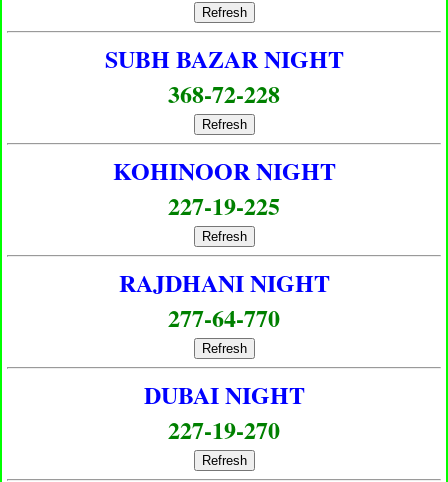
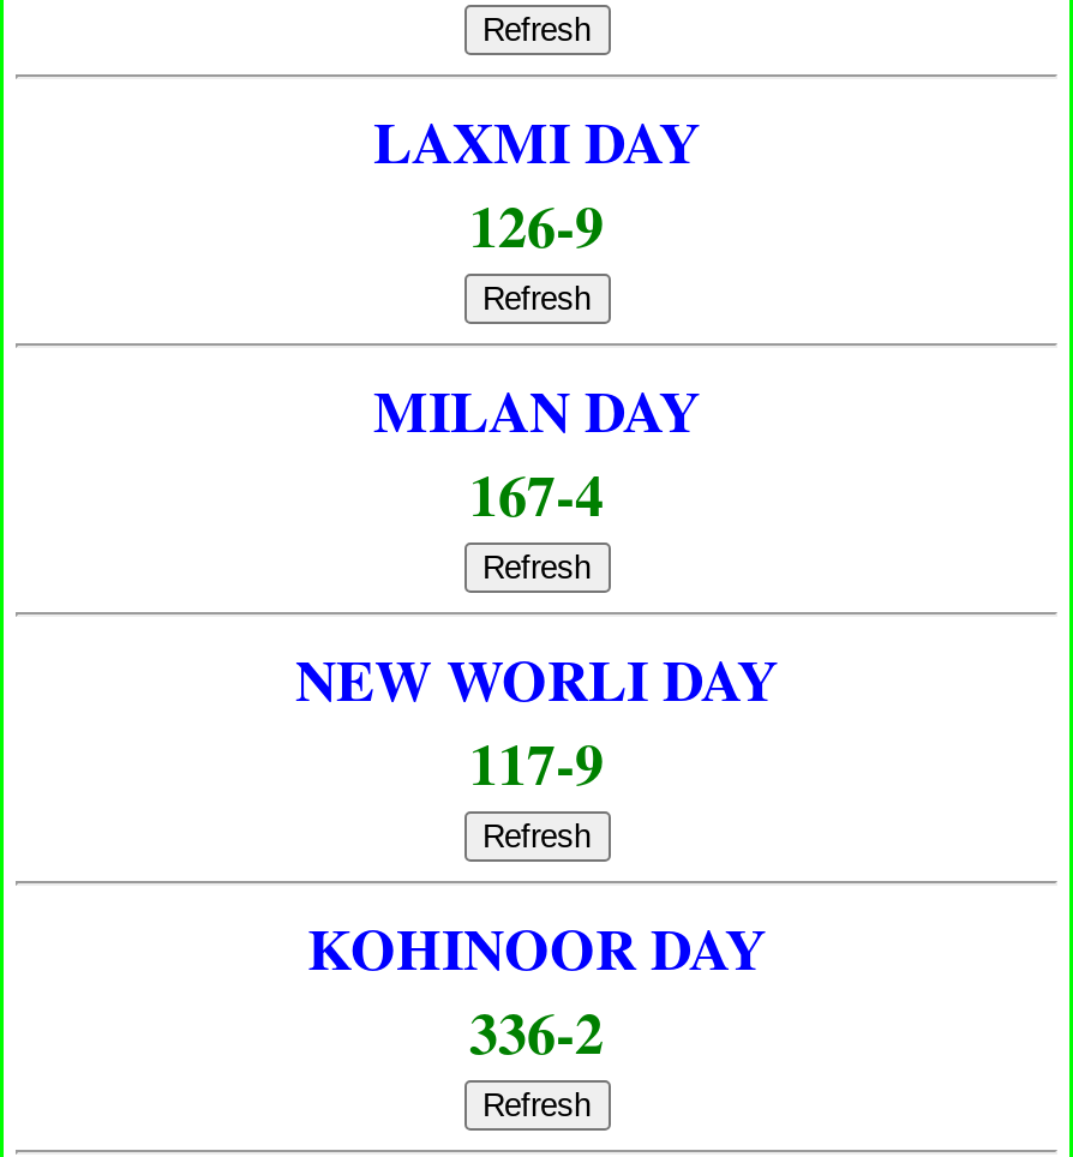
[104,41,343,111] SUBH BAZAR NIGHT | 368-72-228 -> [373,98,700,266] LAXMI DAY | 126-9
[112,153,335,223] KOHINOOR NIGHT | 227-19-225 -> [373,367,700,535] MILAN DAY | 167-4
[118,265,329,335] RAJDHANI NIGHT | 277-64-770 -> [295,636,778,804] NEW WORLI DAY | 117-9
[143,377,304,447] DUBAI NIGHT | 227-19-270 -> [307,905,766,1073] KOHINOOR DAY | 336-2

